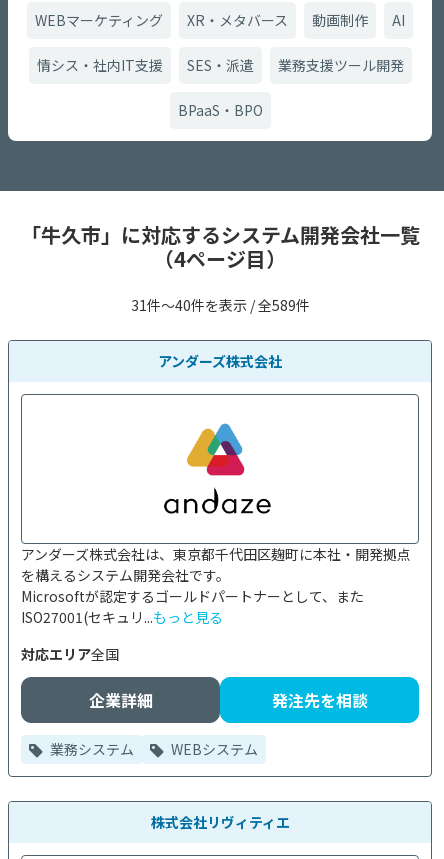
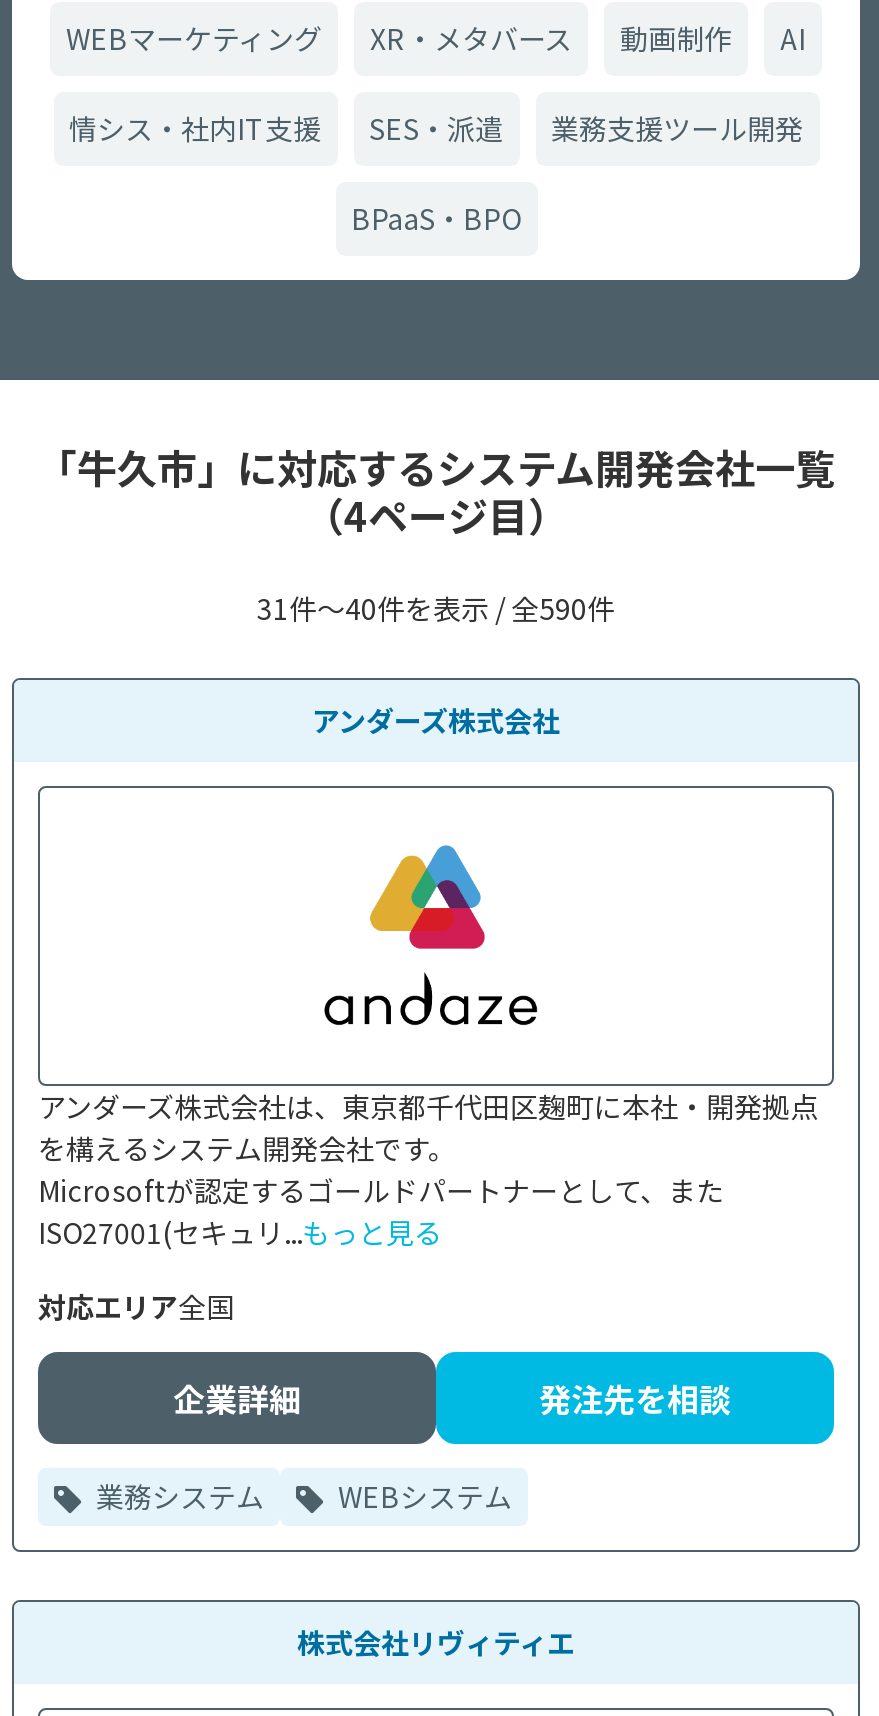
[130,295,309,315] 31件〜40件を表示 / 全589件 -> [257,588,615,628] 31件〜40件を表示 / 全590件

